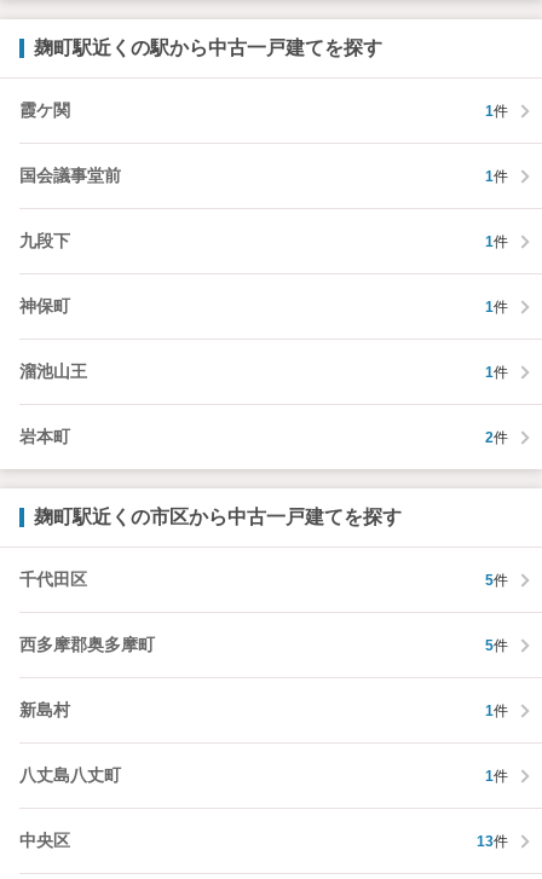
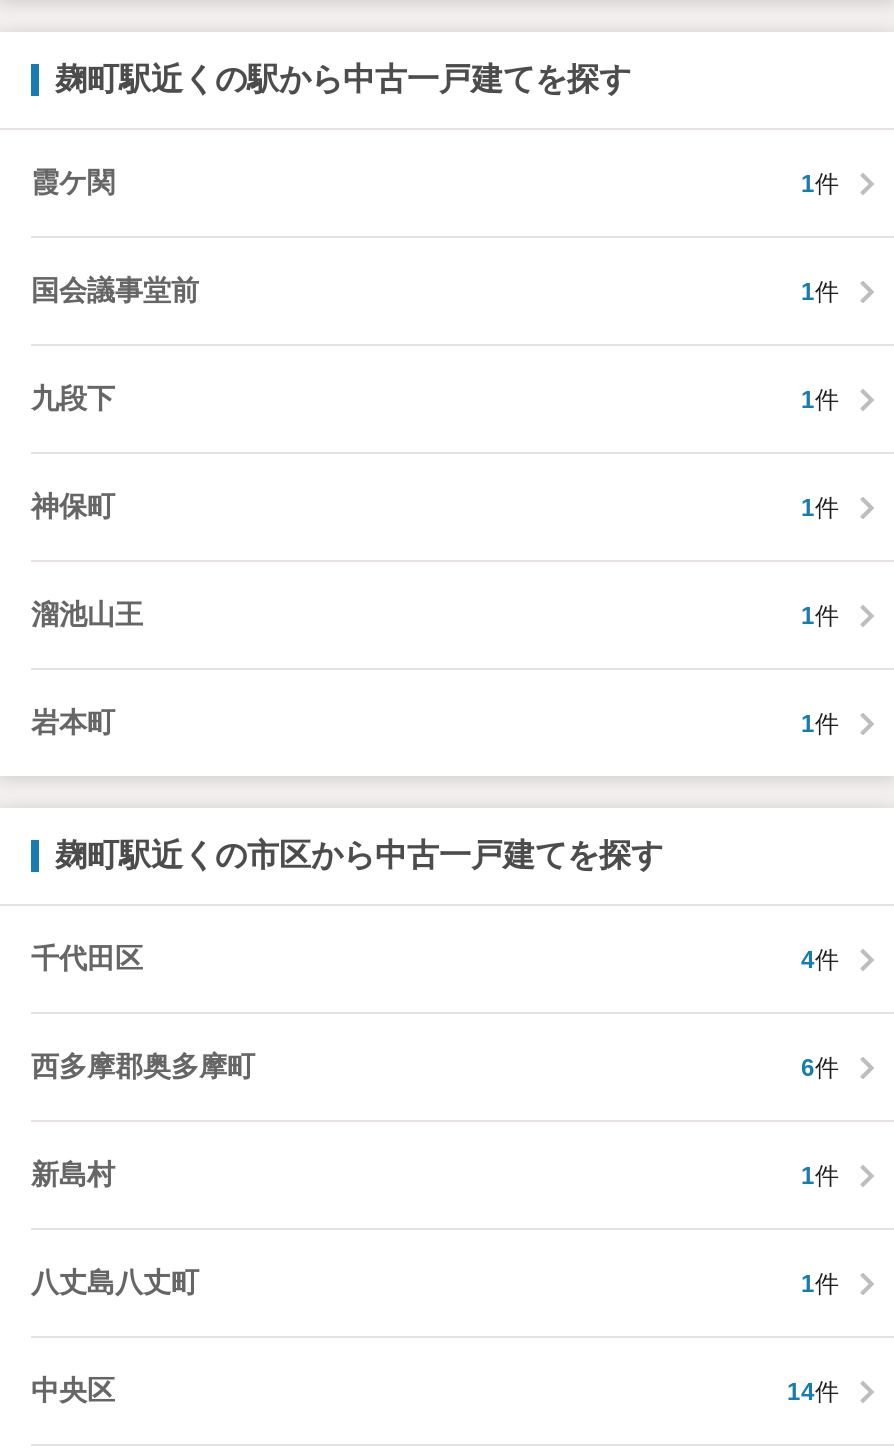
[485,429,508,446] 2件 -> [801,709,839,737] 1件
[485,572,508,588] 5件 -> [801,945,839,973] 4件
[485,637,508,654] 5件 -> [801,1053,839,1081] 6件
[477,833,508,850] 13件 -> [787,1377,839,1405] 14件

